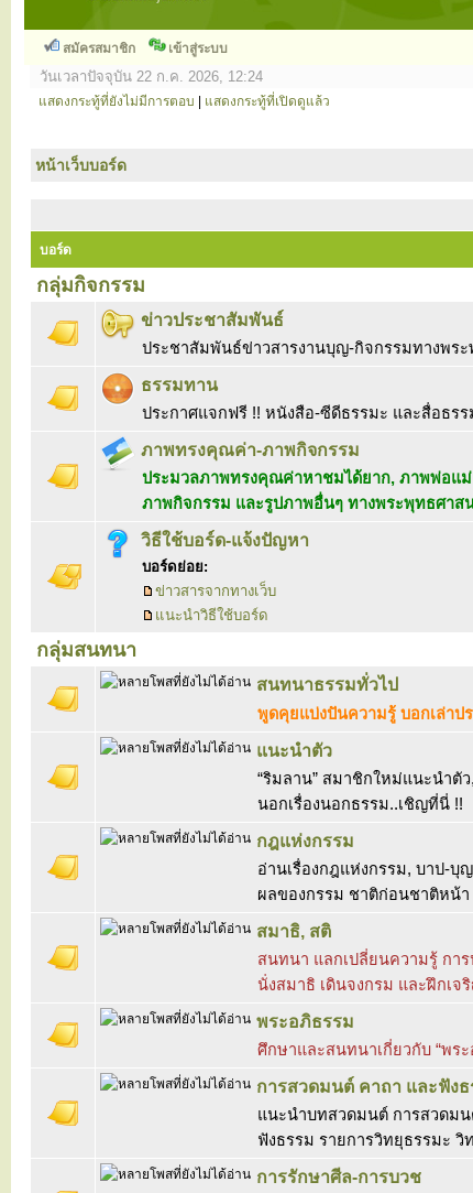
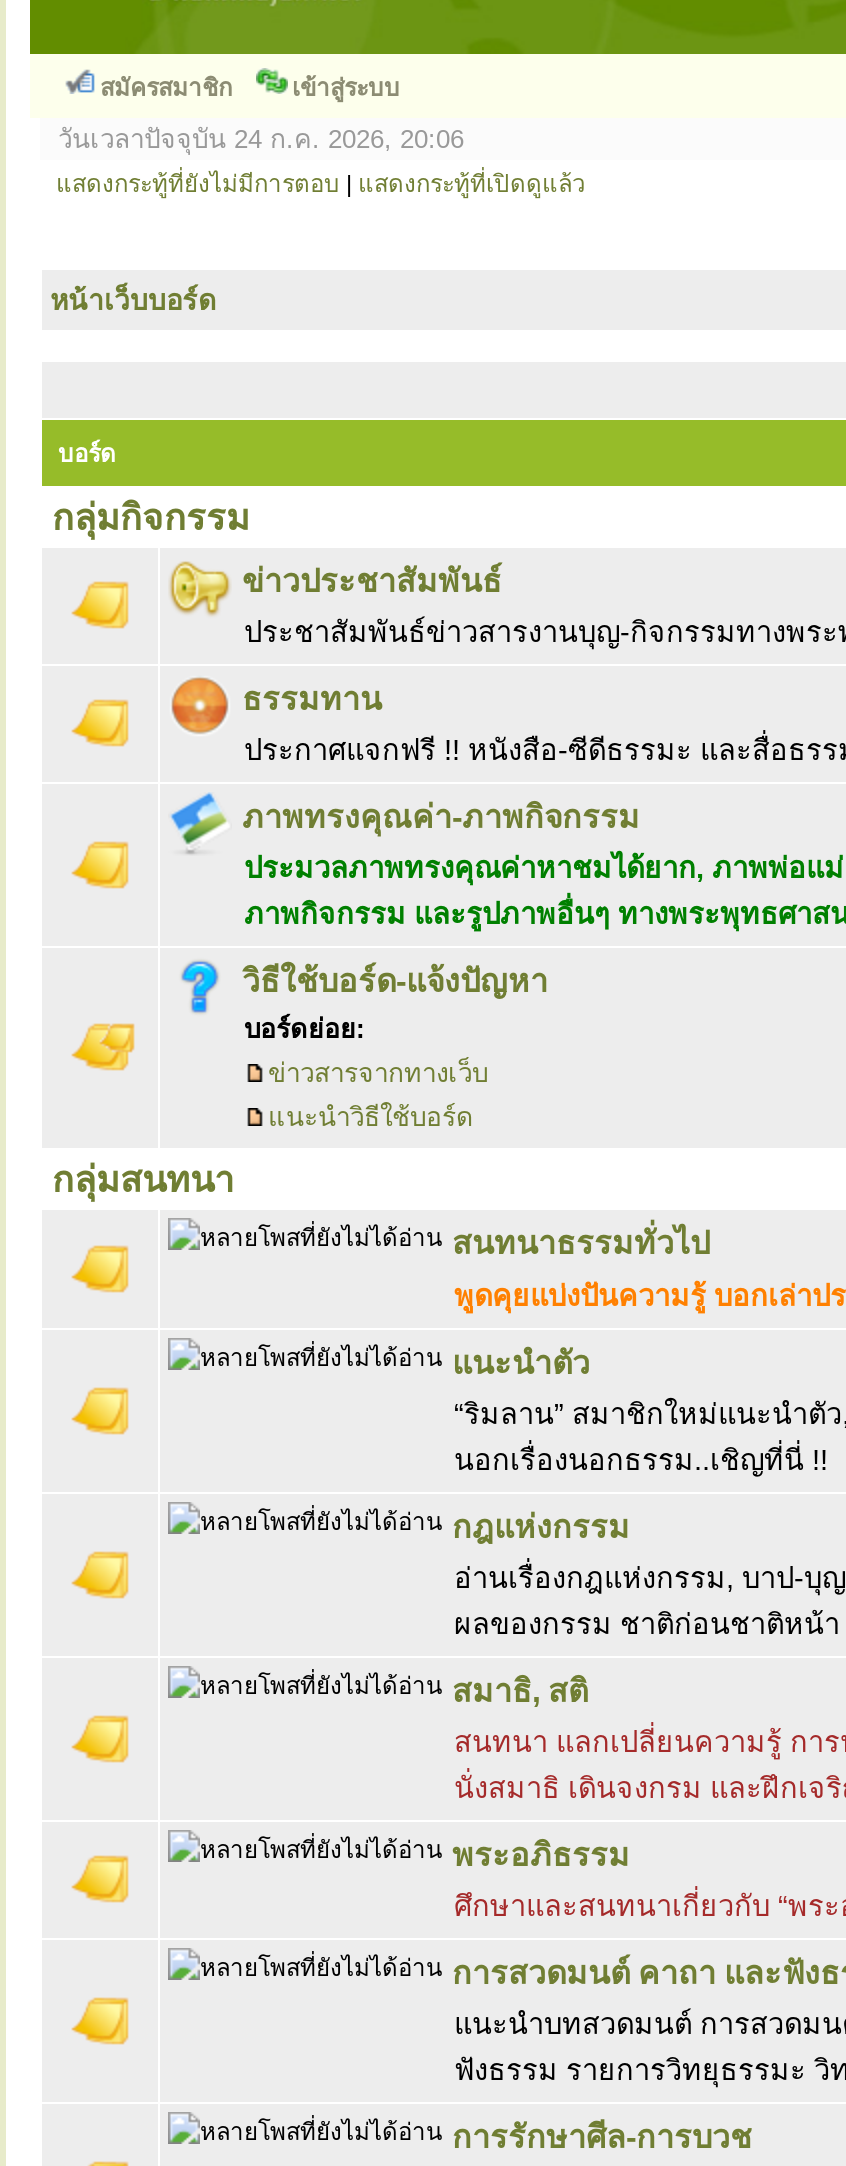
[40,68,272,85] วันเวลาปัจจุบัน 22 ก.ค. 2026, 12:24 -> [58,124,480,154] วันเวลาปัจจุบัน 24 ก.ค. 2026, 20:06

